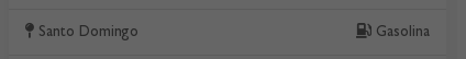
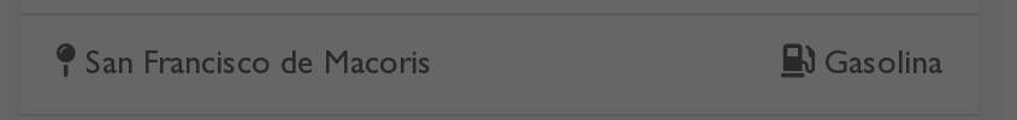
[34,24,138,39] Santo Domingo -> [76,47,432,80] San Francisco de Macoris

